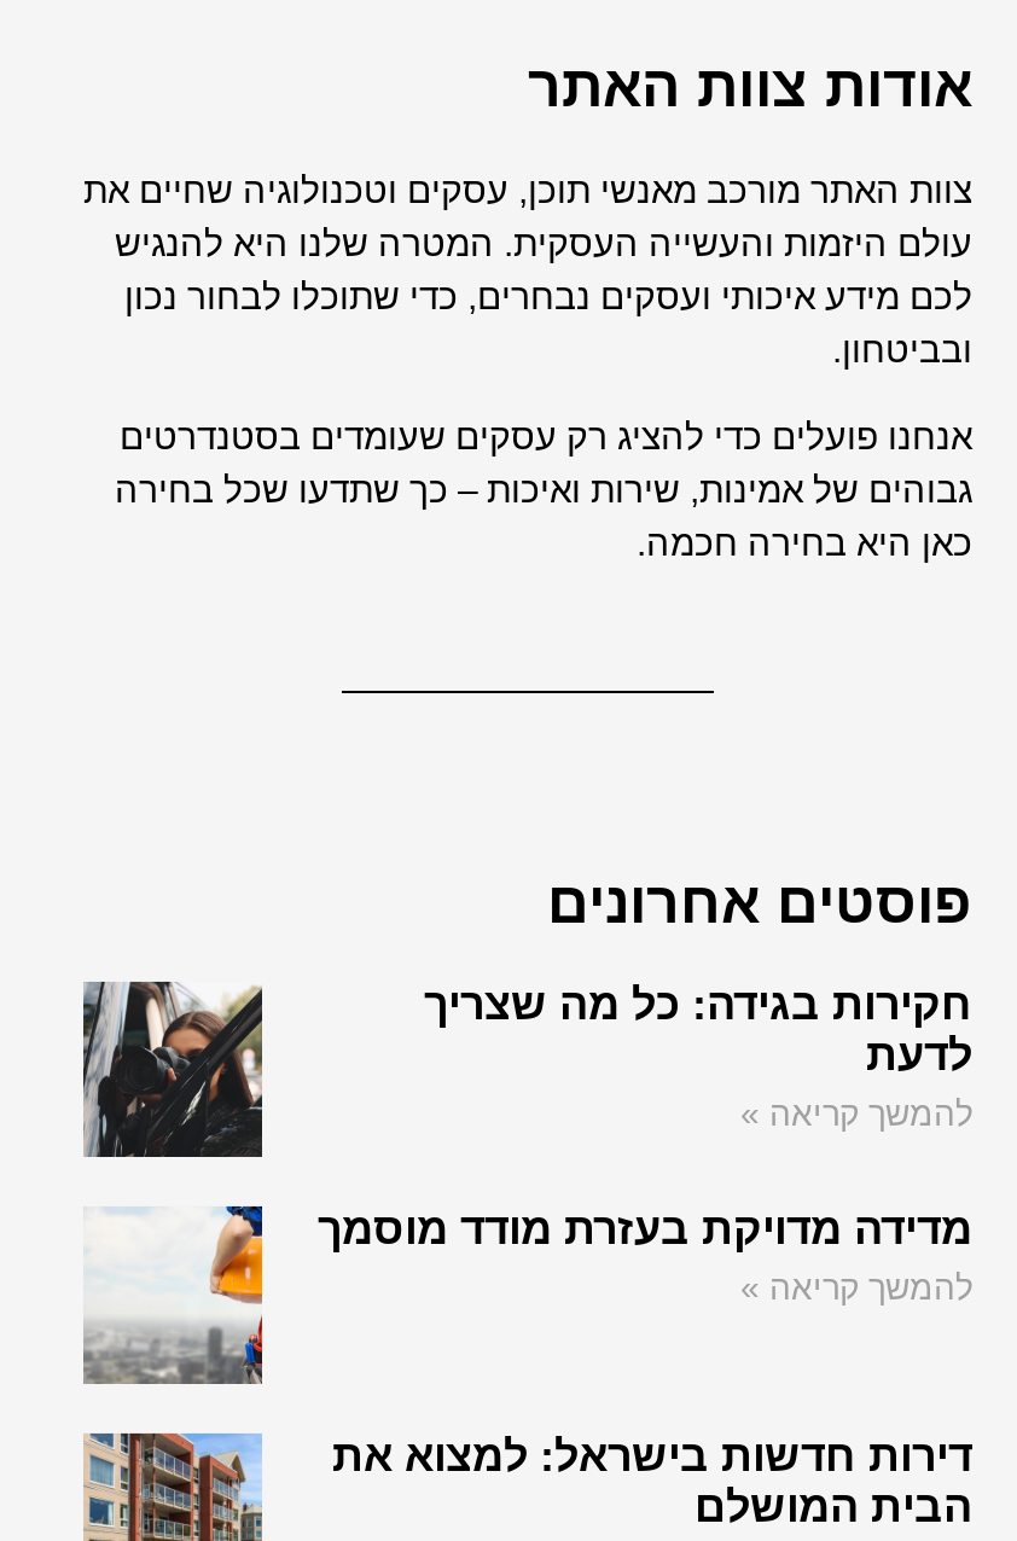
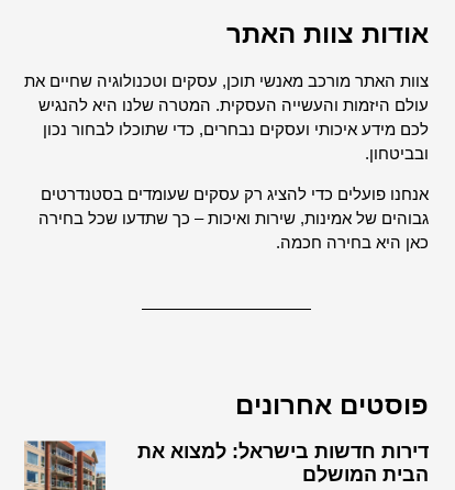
[81,981,972,1308] [image] | חקירות בגידה: כל מה שצריך | לדעת | להמשך קריאה » | מדידה מדויקת בעזרת מודד מוסמך | להמשך קריאה » -> none
[83,1203,265,1386] [image] -> none

